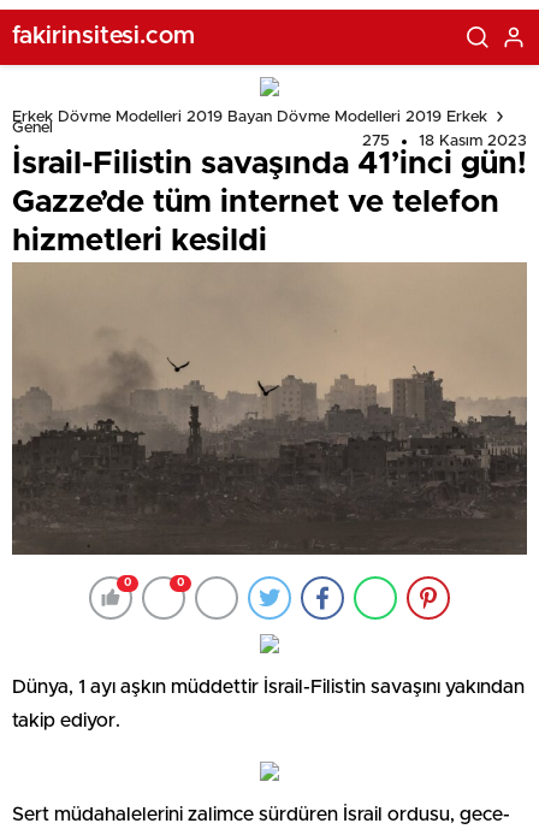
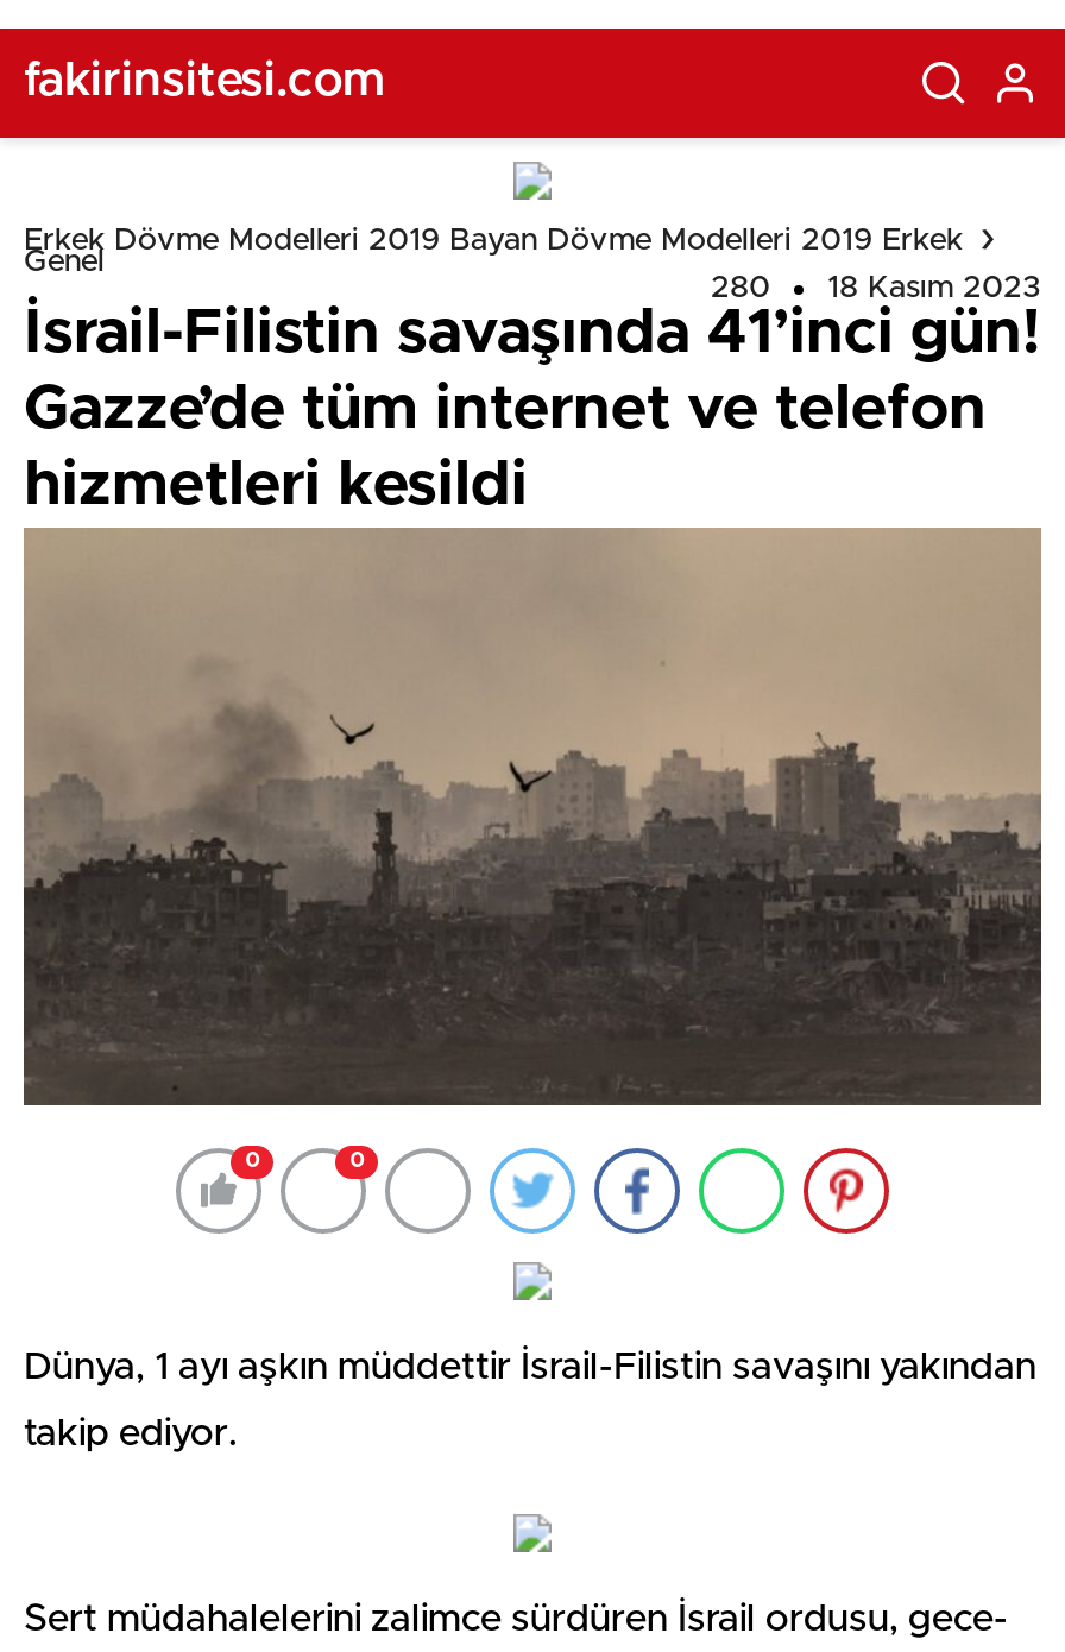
[362,134,527,149] 275 18 Kasım 2023 -> [711,273,1041,304] 280 18 Kasım 2023

